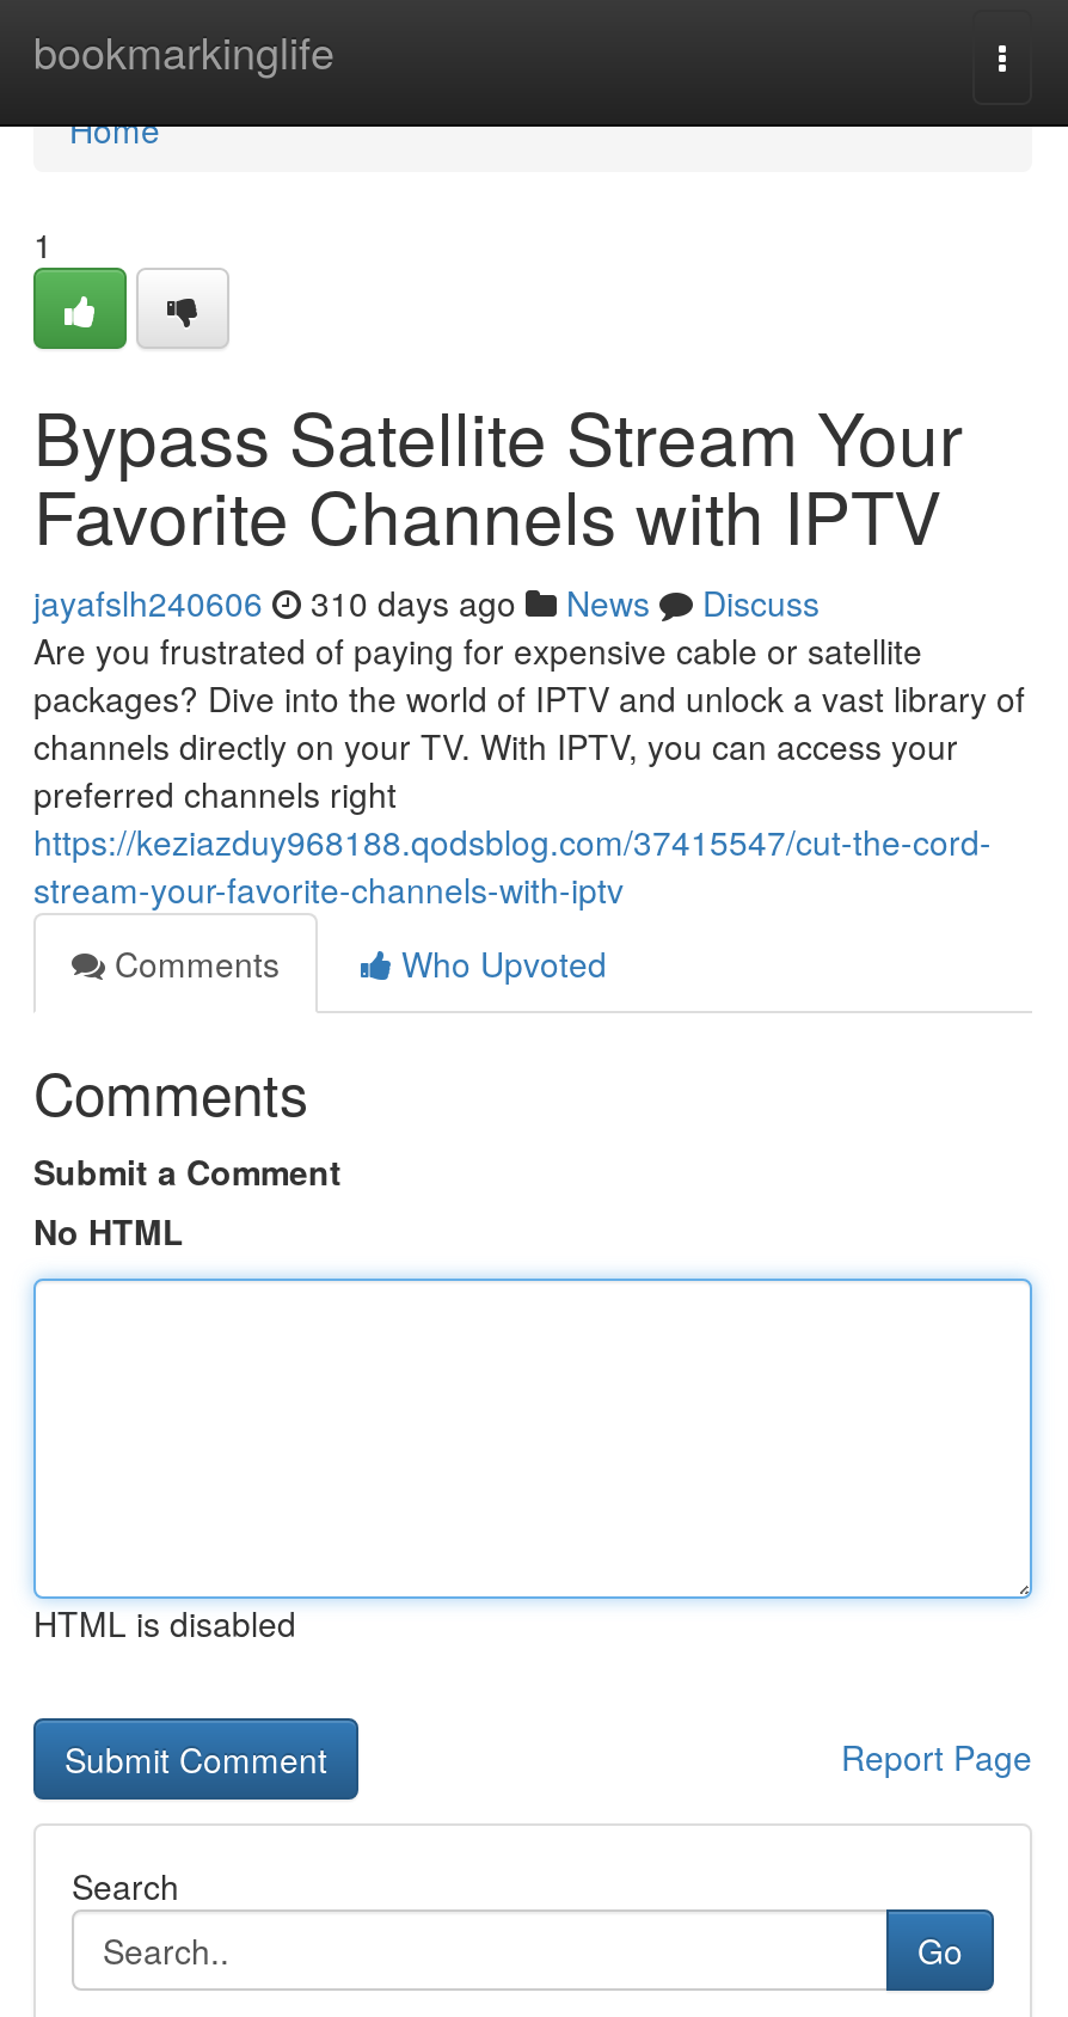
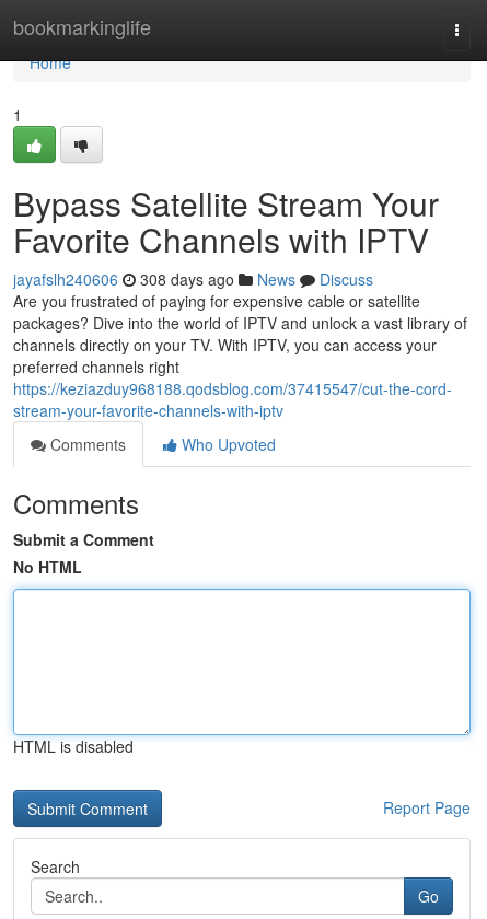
[33,578,820,626] jayafslh240606 310 days ago News Discuss -> [13,268,373,290] jayafslh240606 308 days ago News Discuss

